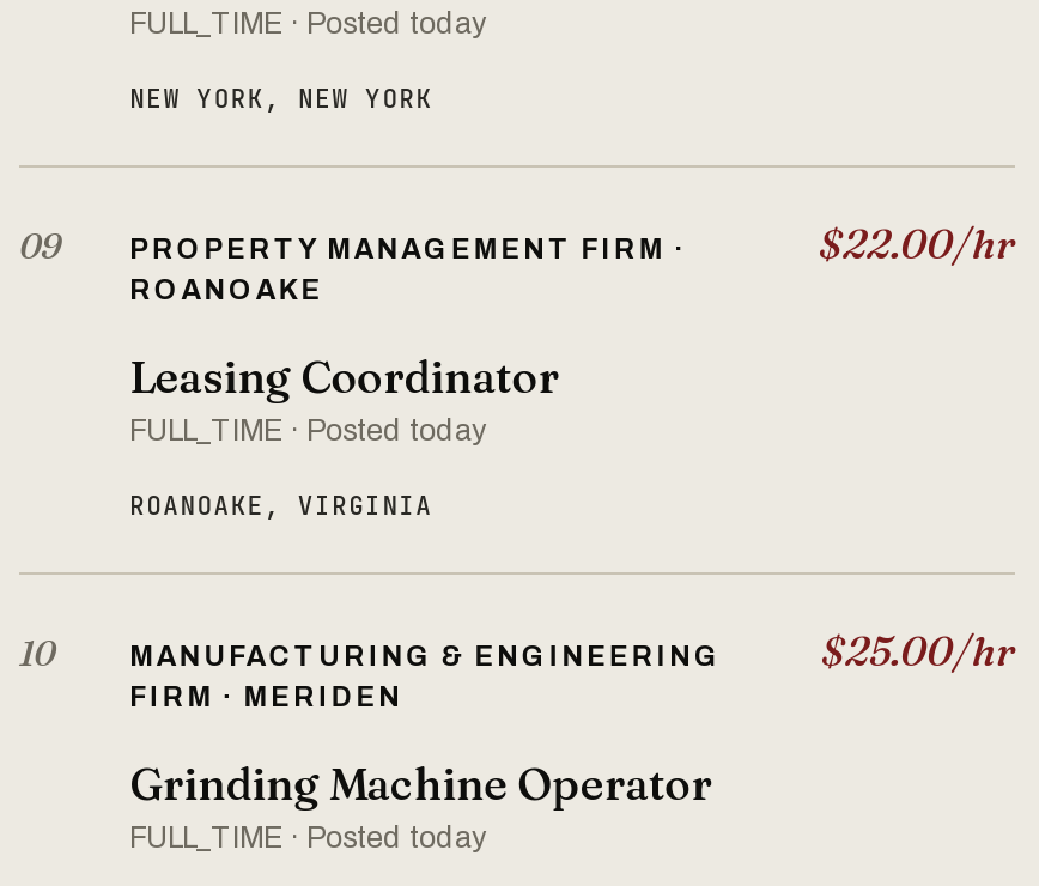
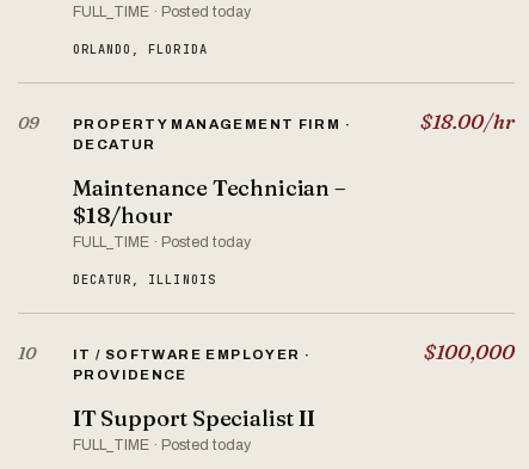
[129,80,433,114] NEW YORK, NEW YORK -> [73,40,207,57] ORLANDO, FLORIDA
[819,219,1015,267] $22.00/hr -> [420,109,515,133] $18.00/hr
[129,274,323,303] ROANOAKE -> [73,137,156,151] DECATUR
[129,349,559,404] Leasing Coordinator -> [73,174,346,229] Maintenance Technician – | $18/hour
[129,488,433,522] ROANOAKE, VIRGINIA -> [73,271,216,287] DECATUR, ILLINOIS
[821,627,1015,675] $25.00/hr -> [424,340,515,364] $100,000
[129,641,721,711] MANUFACTURING & ENGINEERING | FIRM · MERIDEN -> [73,347,311,382] IT / SOFTWARE EMPLOYER · | PROVIDENCE
[129,756,712,811] Grinding Machine Operator -> [73,404,315,432] IT Support Specialist II

